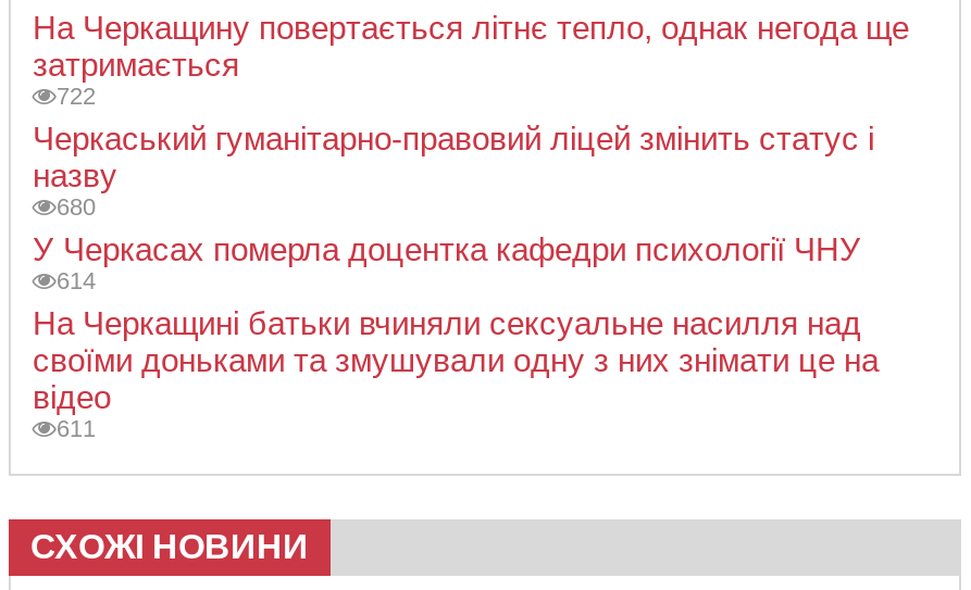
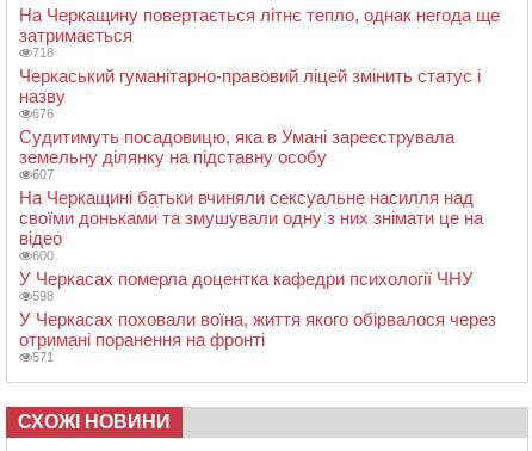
[57,83,96,109] 722 -> [32,45,54,60] 718
[57,193,96,293] 680 | 614 -> [19,106,454,181] 676 | Судитимуть посадовицю, яка в Умані зареєструвала | земельну ділянку на підставну особу | 607
moved [33,230,861,267] -> [19,268,474,289]: У Черкасах померла доцентка кафедри психології ЧНУ
[57,415,96,441] 611 -> [19,248,496,364] 600 | 598 | У Черкасах поховали воїна, життя якого обірвалося через | отримані поранення на фронті | 571

